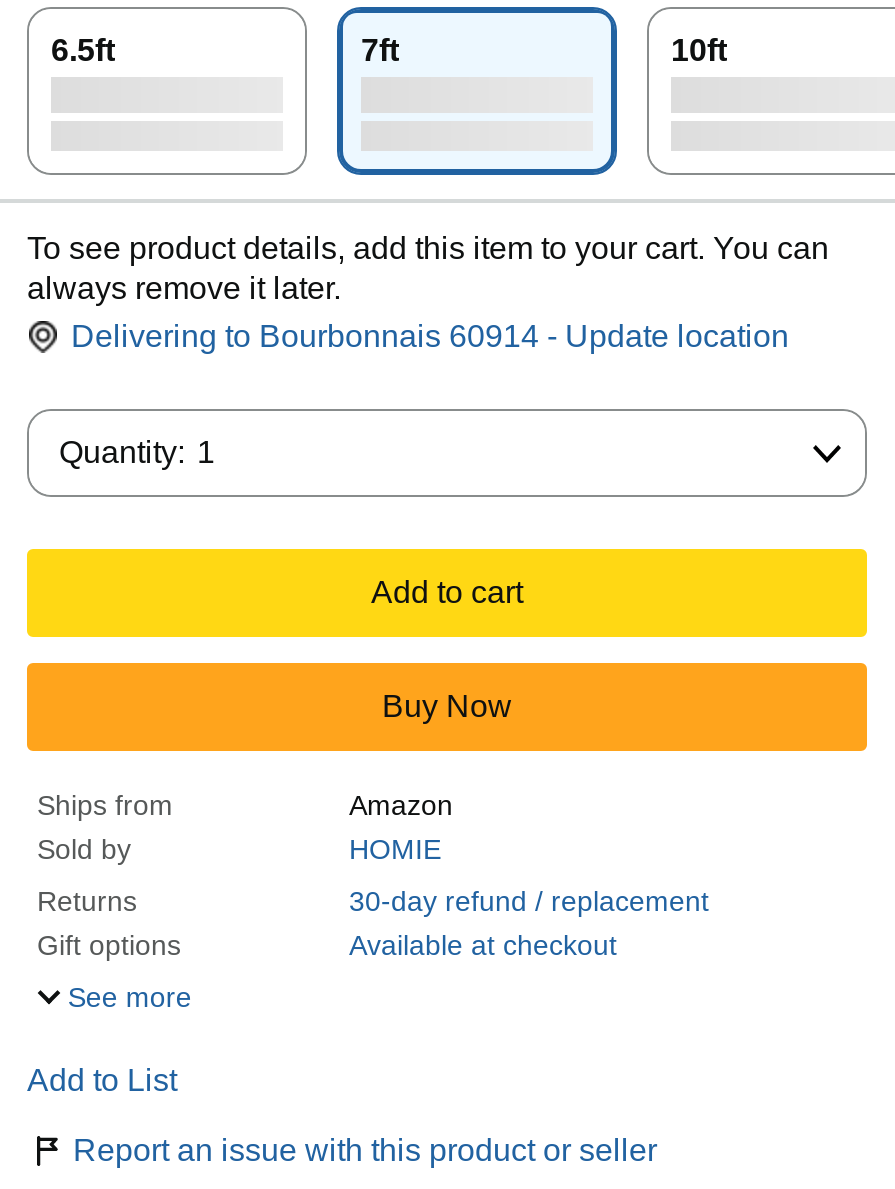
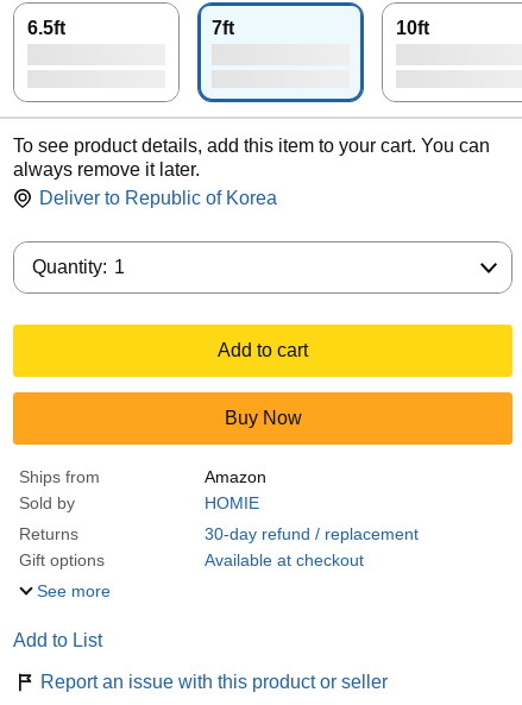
[71,319,789,353] Delivering to Bourbonnais 60914 - Update location -> [39,188,277,208] Deliver to Republic of Korea

